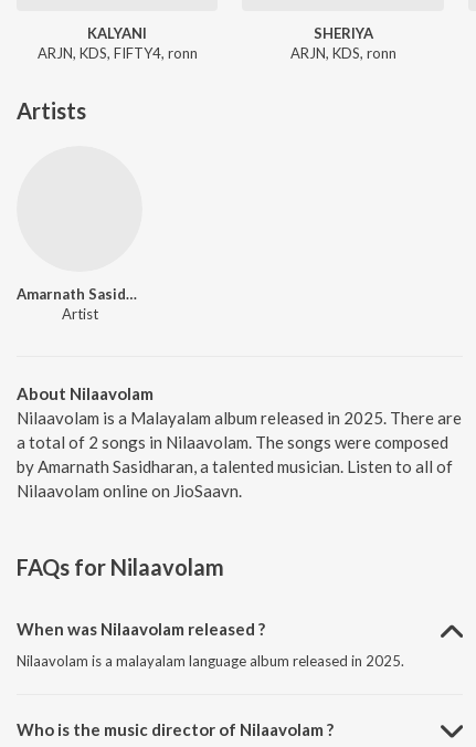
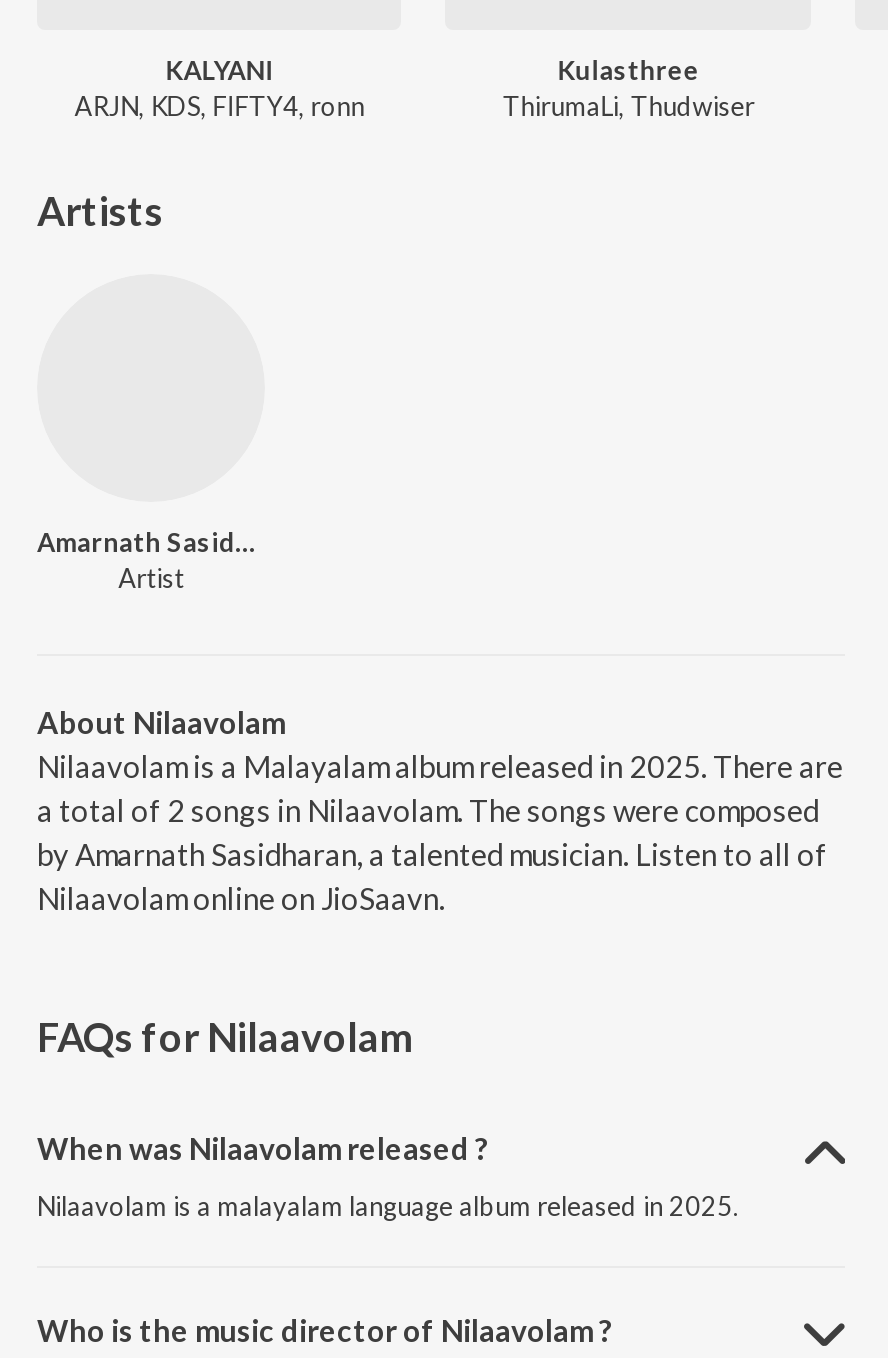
[290,25,396,62] SHERIYA | ARJN, KDS, ronn -> [502,54,754,122] Kulasthree | ThirumaLi, Thudwiser

